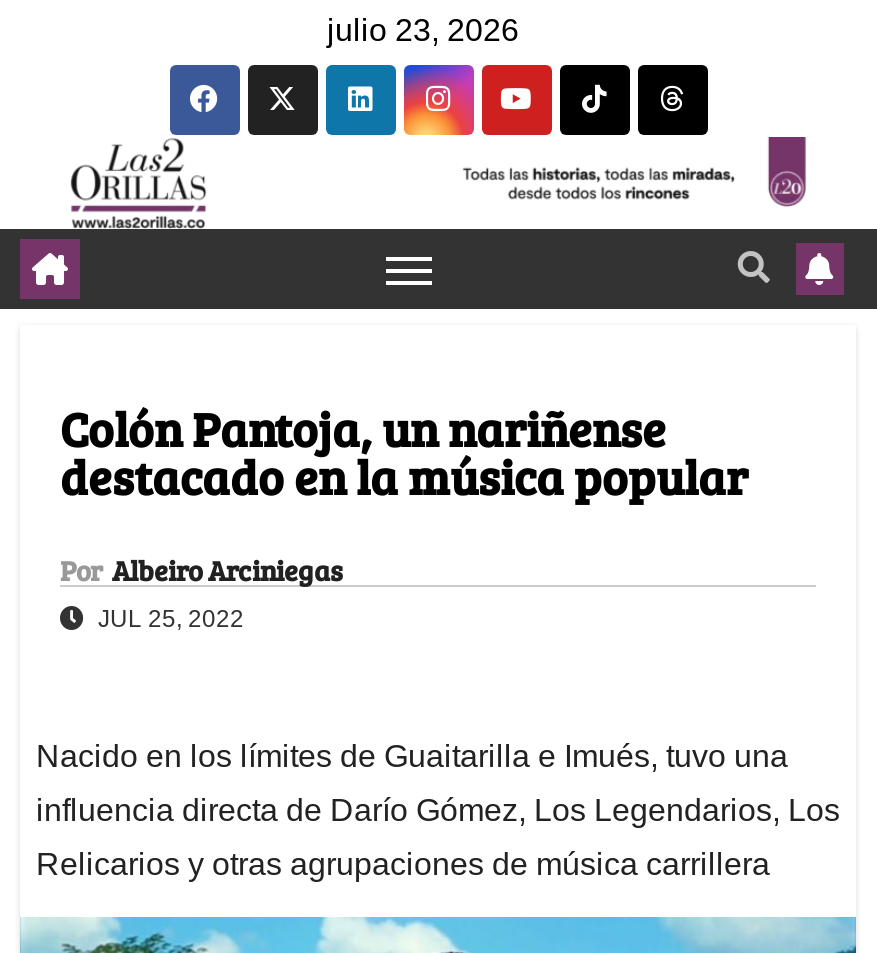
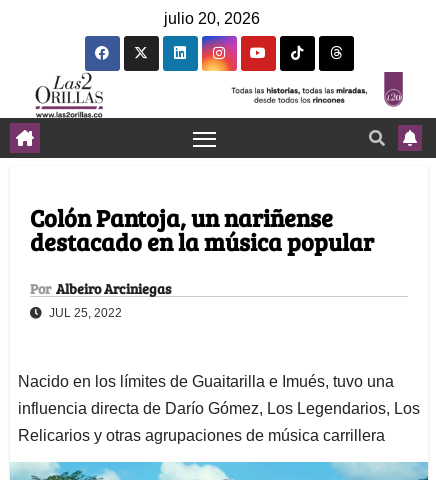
[327,13,519,47] julio 23, 2026 -> [163,10,259,27] julio 20, 2026

